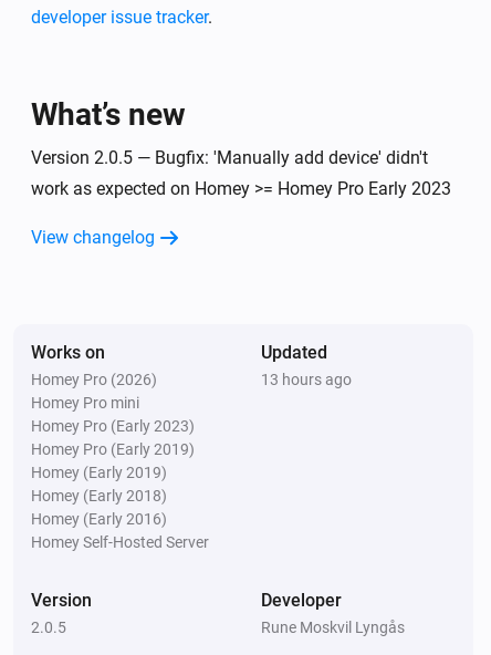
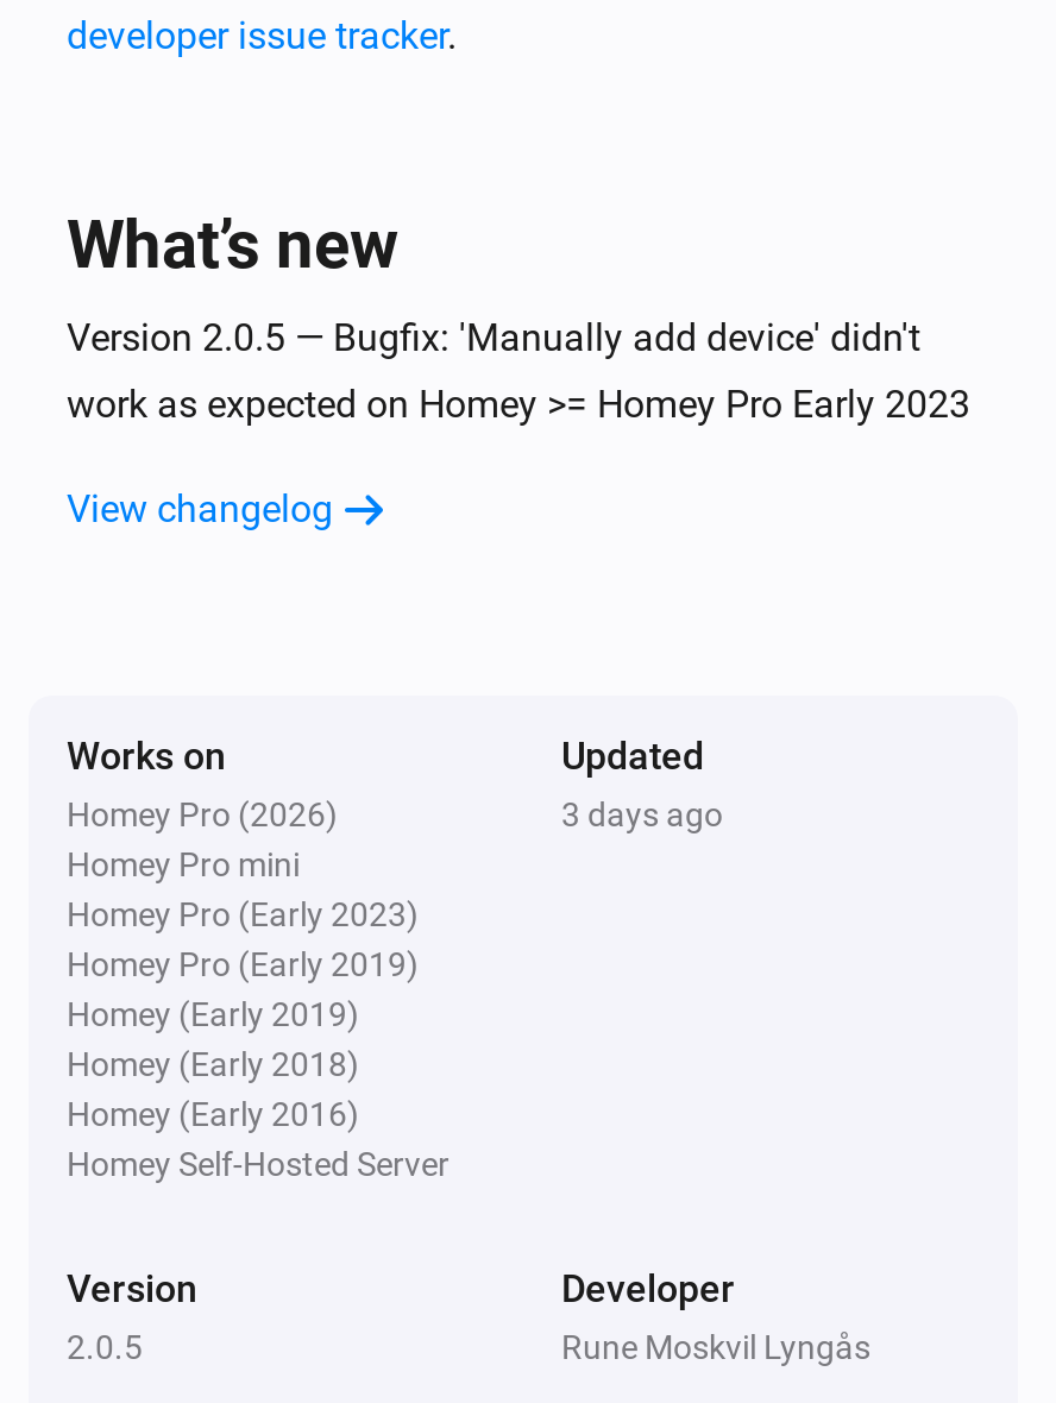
[261,370,352,388] 13 hours ago -> [561,794,723,833] 3 days ago

